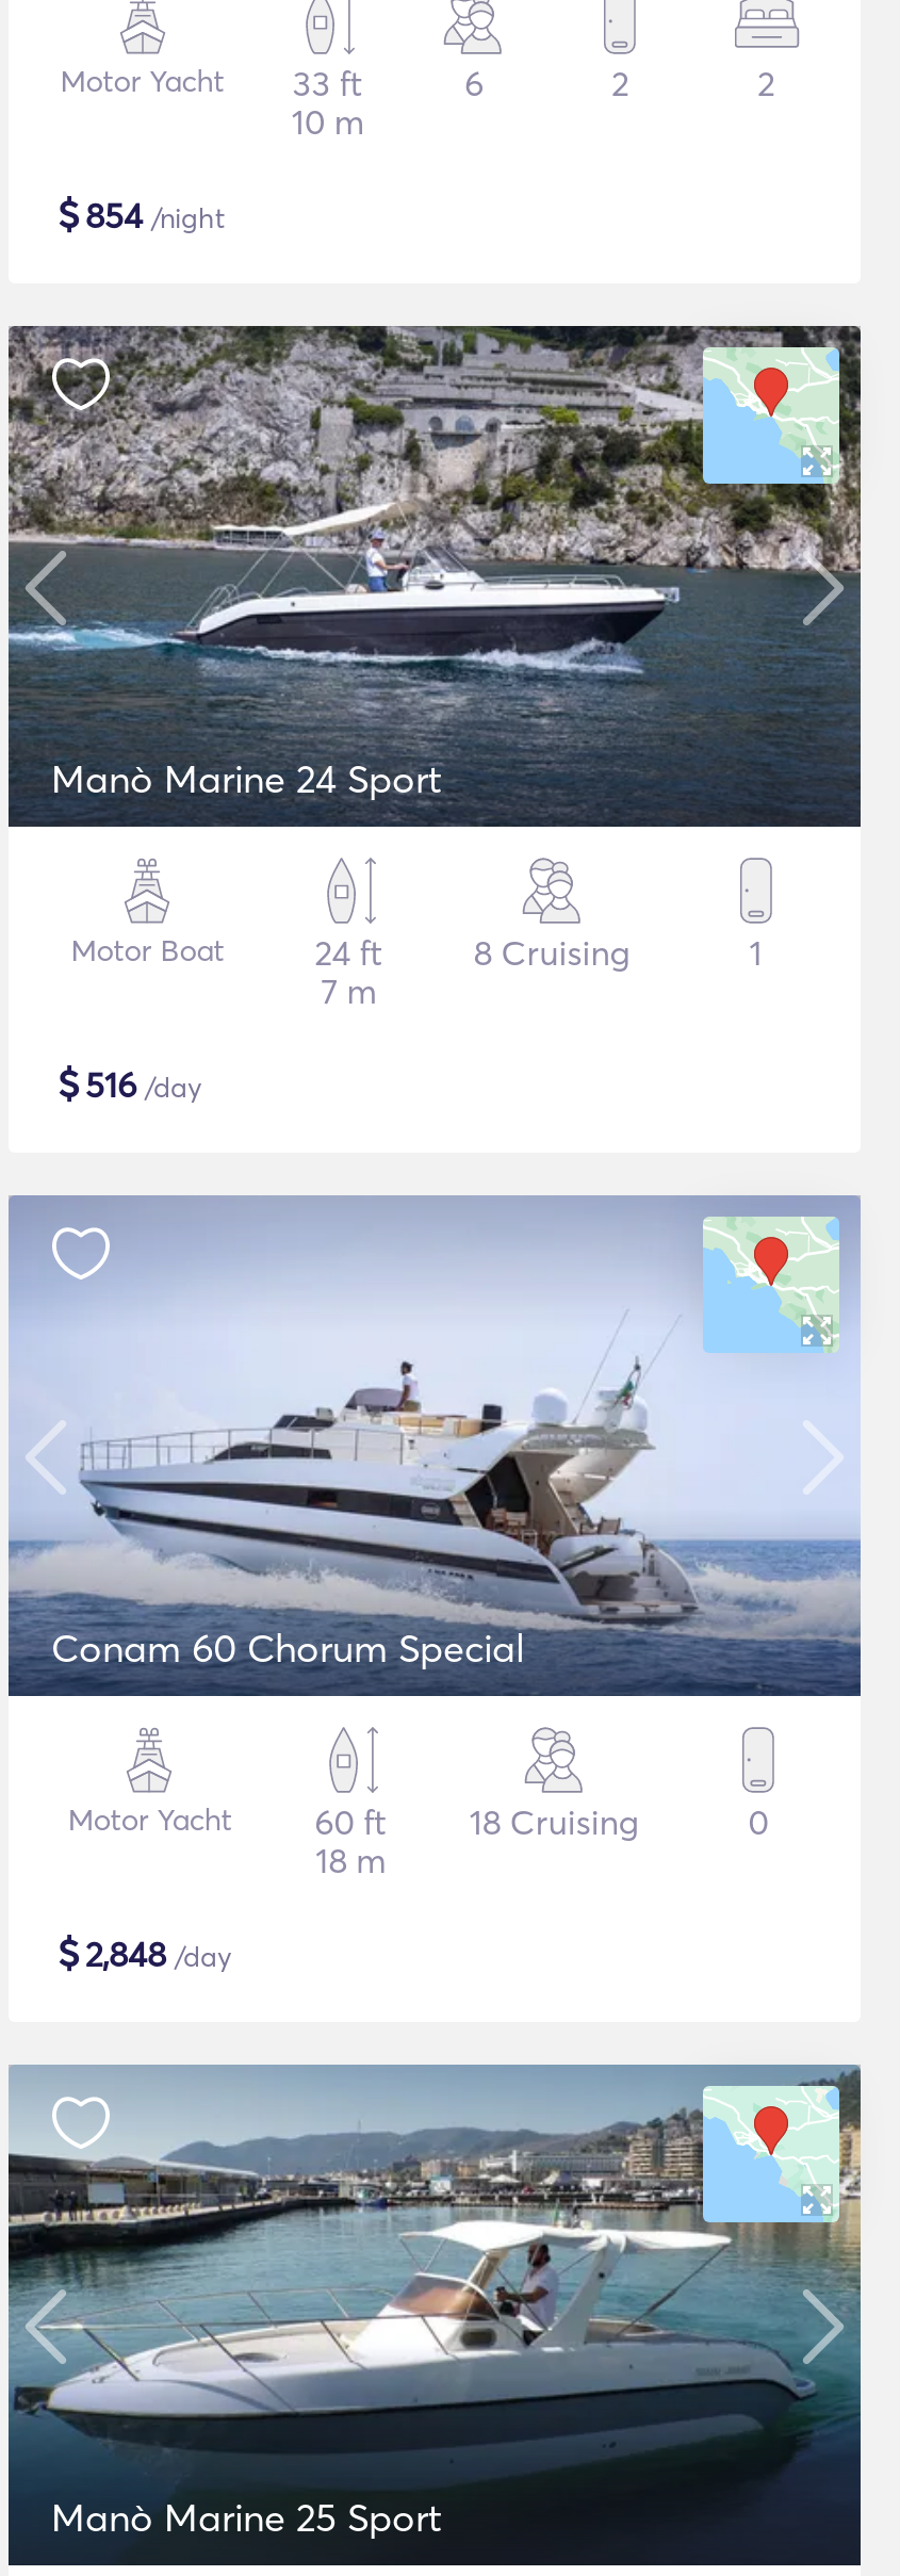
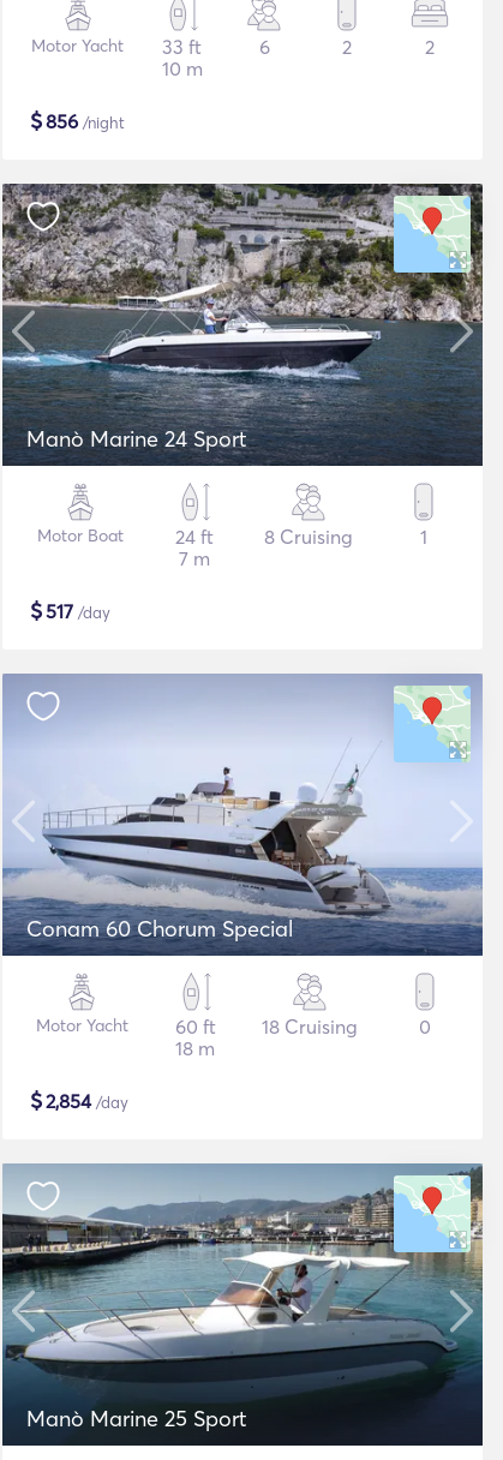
[58,190,226,239] $854 /night -> [30,107,125,134] $856 /night
[58,1059,202,1108] $516 /day -> [30,597,110,624] $517 /day
[58,1928,232,1977] $2,848 /day -> [30,1087,128,1114] $2,854 /day

